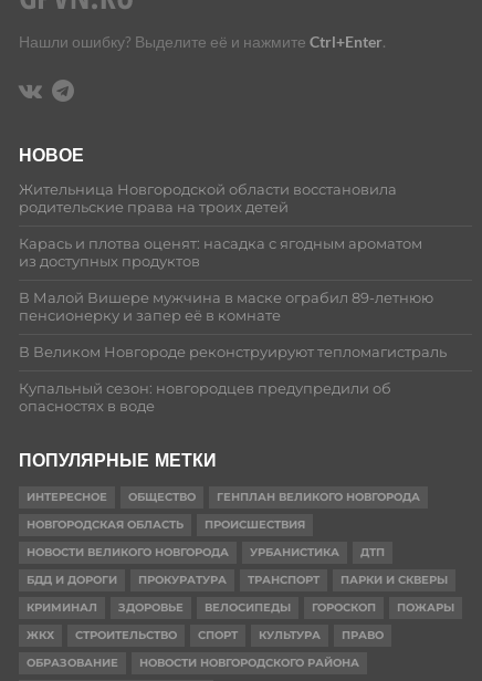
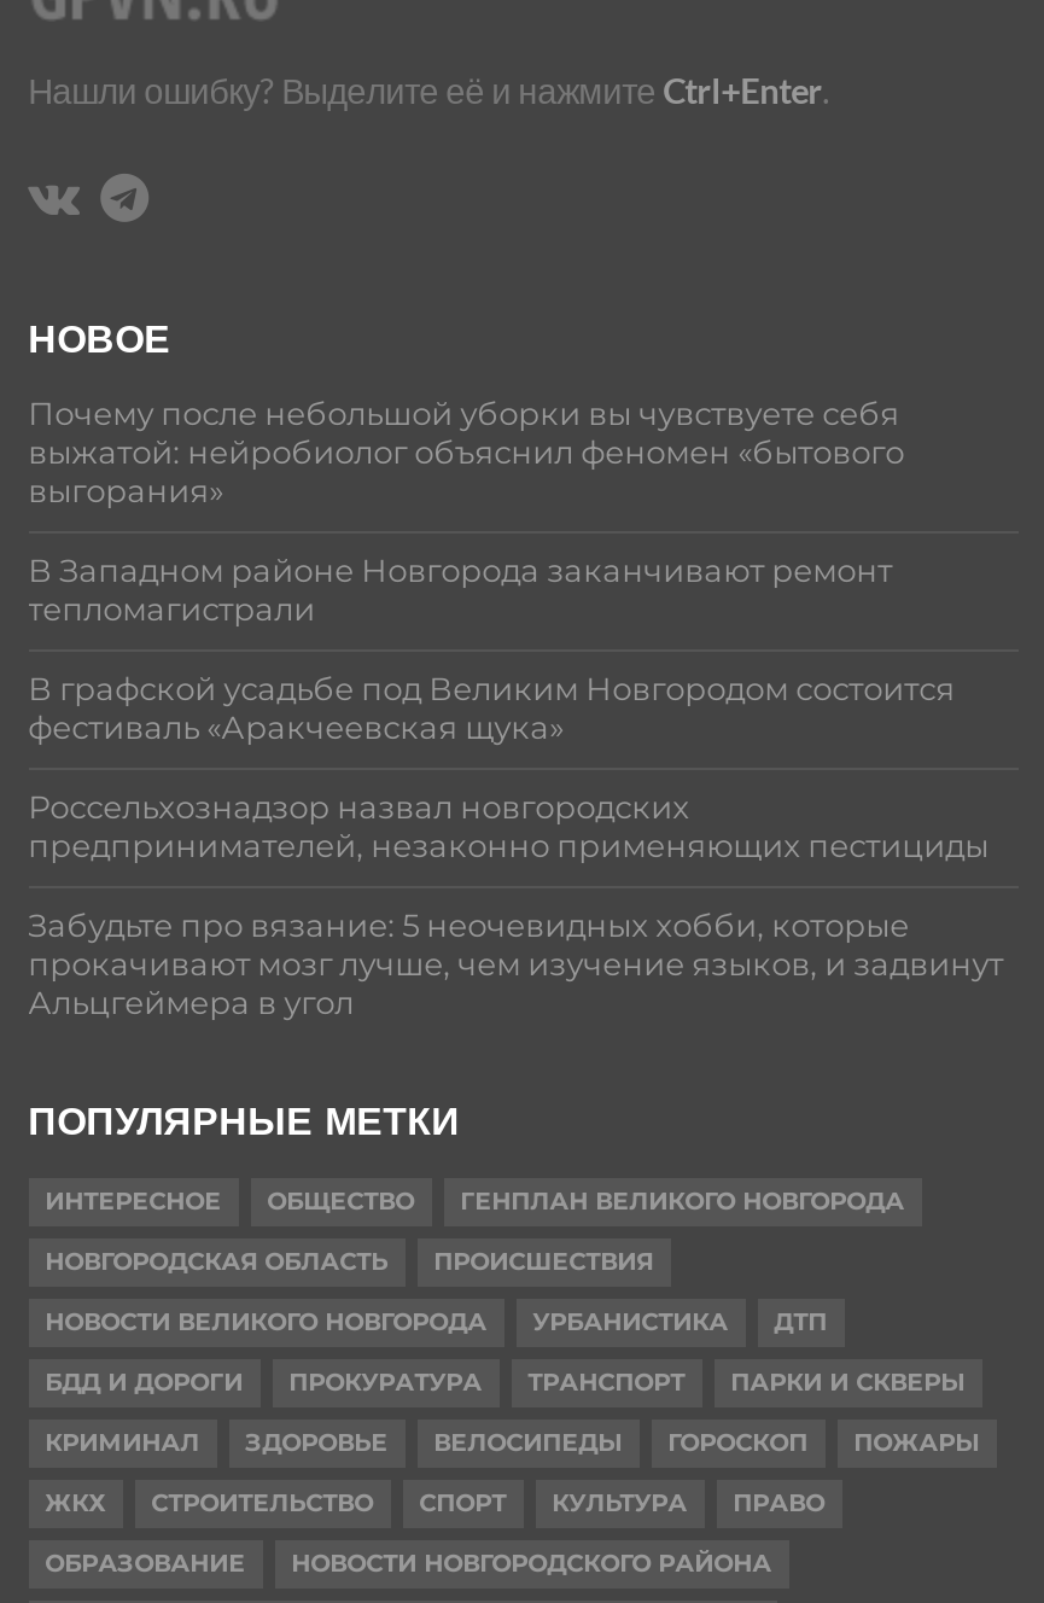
[18,181,397,216] Жительница Новгородской области восстановила | родительские права на троих детей -> [28,396,904,509] Почему после небольшой уборки вы чувствуете себя | выжатой: нейробиолог объяснил феномен «бытового | выгорания»
[18,235,422,270] Карась и плотва оценят: насадка с ягодным ароматом | из доступных продуктов -> [28,553,892,628] В Западном районе Новгорода заканчивают ремонт | тепломагистрали
[18,290,433,324] В Малой Вишере мужчина в маске ограбил 89-летнюю | пенсионерку и запер её в комнате -> [28,671,955,746] В графской усадьбе под Великим Новгородом состоится | фестиваль «Аракчеевская щука»
[18,344,446,360] В Великом Новгороде реконструируют тепломагистраль -> [28,789,989,864] Россельхознадзор назвал новгородских | предпринимателей, незаконно применяющих пестициды
[18,380,391,415] Купальный сезон: новгородцев предупредили об | опасностях в воде -> [28,908,1003,1021] Забудьте про вязание: 5 неочевидных хобби, которые | прокачивают мозг лучше, чем изучение языков, и задвинут | Альцгеймера в угол

